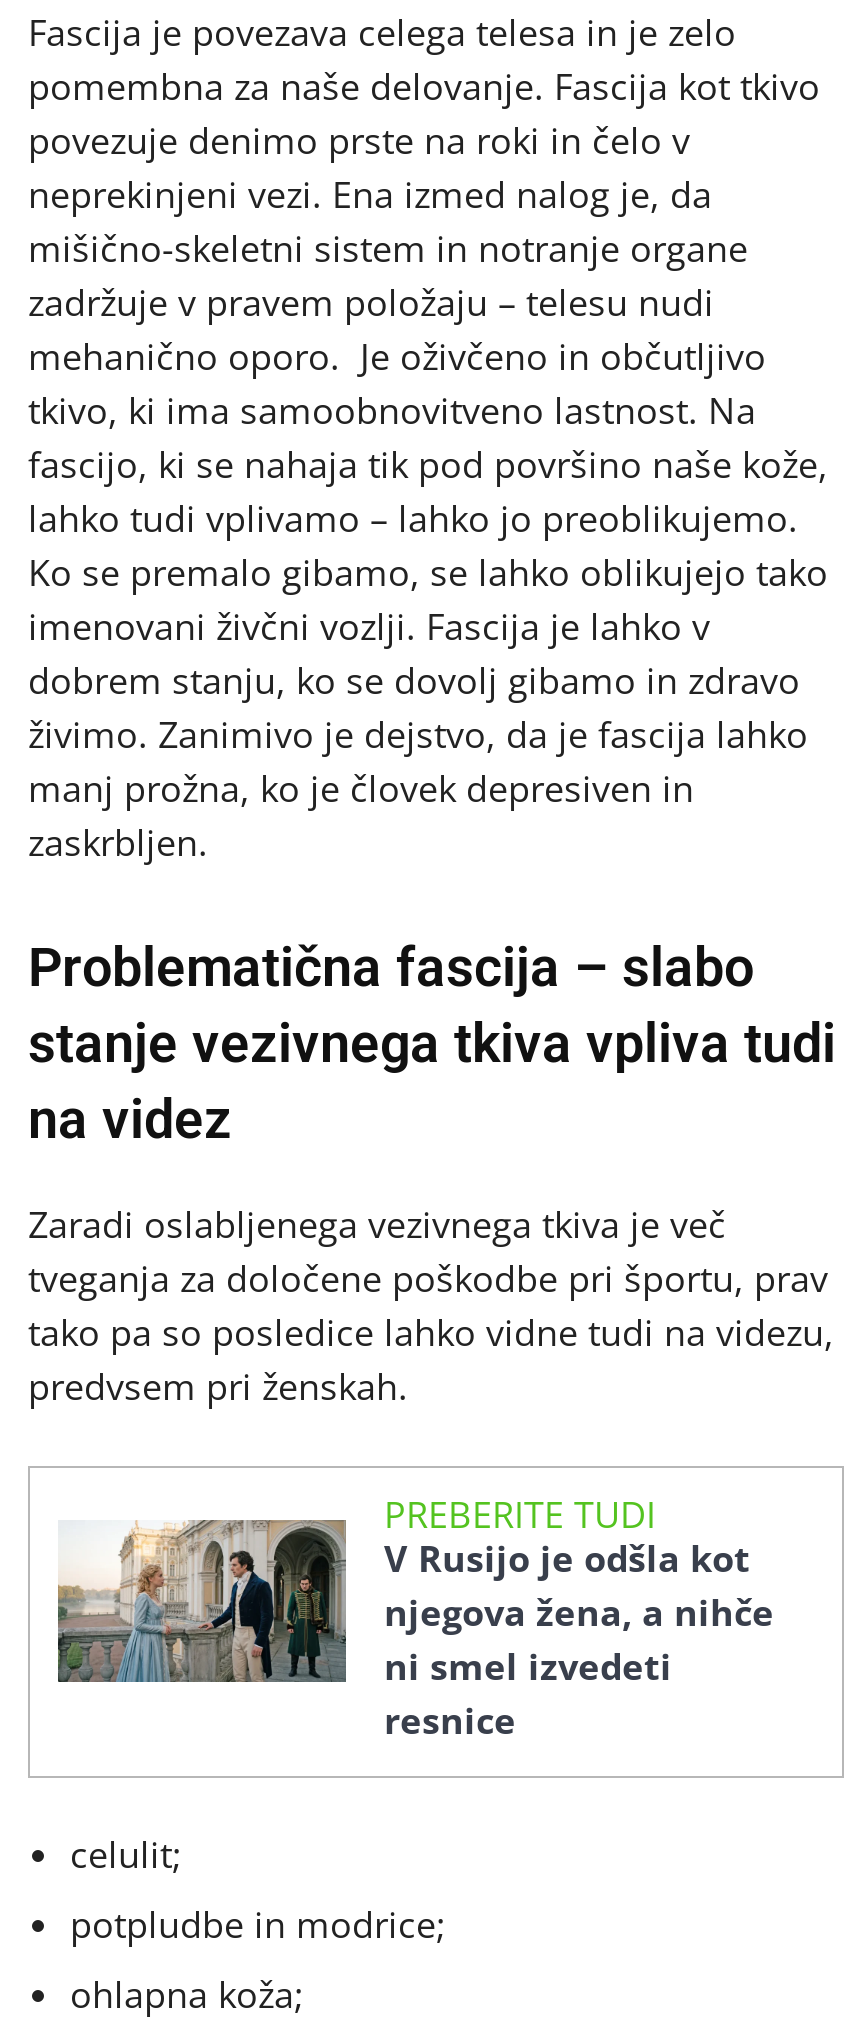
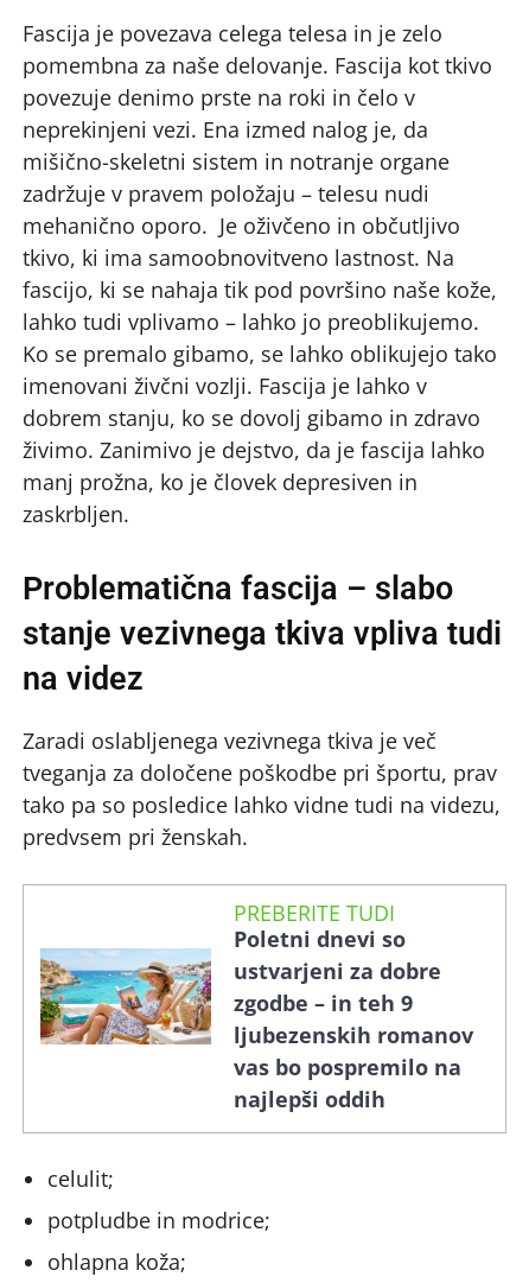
[56,1518,774,1744] [image] | V Rusijo je odšla kot | njegova žena, a nihče | ni smel izvedeti | resnice -> [39,925,473,1113] [image] | Poletni dnevi so | ustvarjeni za dobre | zgodbe – in teh 9 | ljubezenskih romanov | vas bo pospremilo na | najlepši oddih

